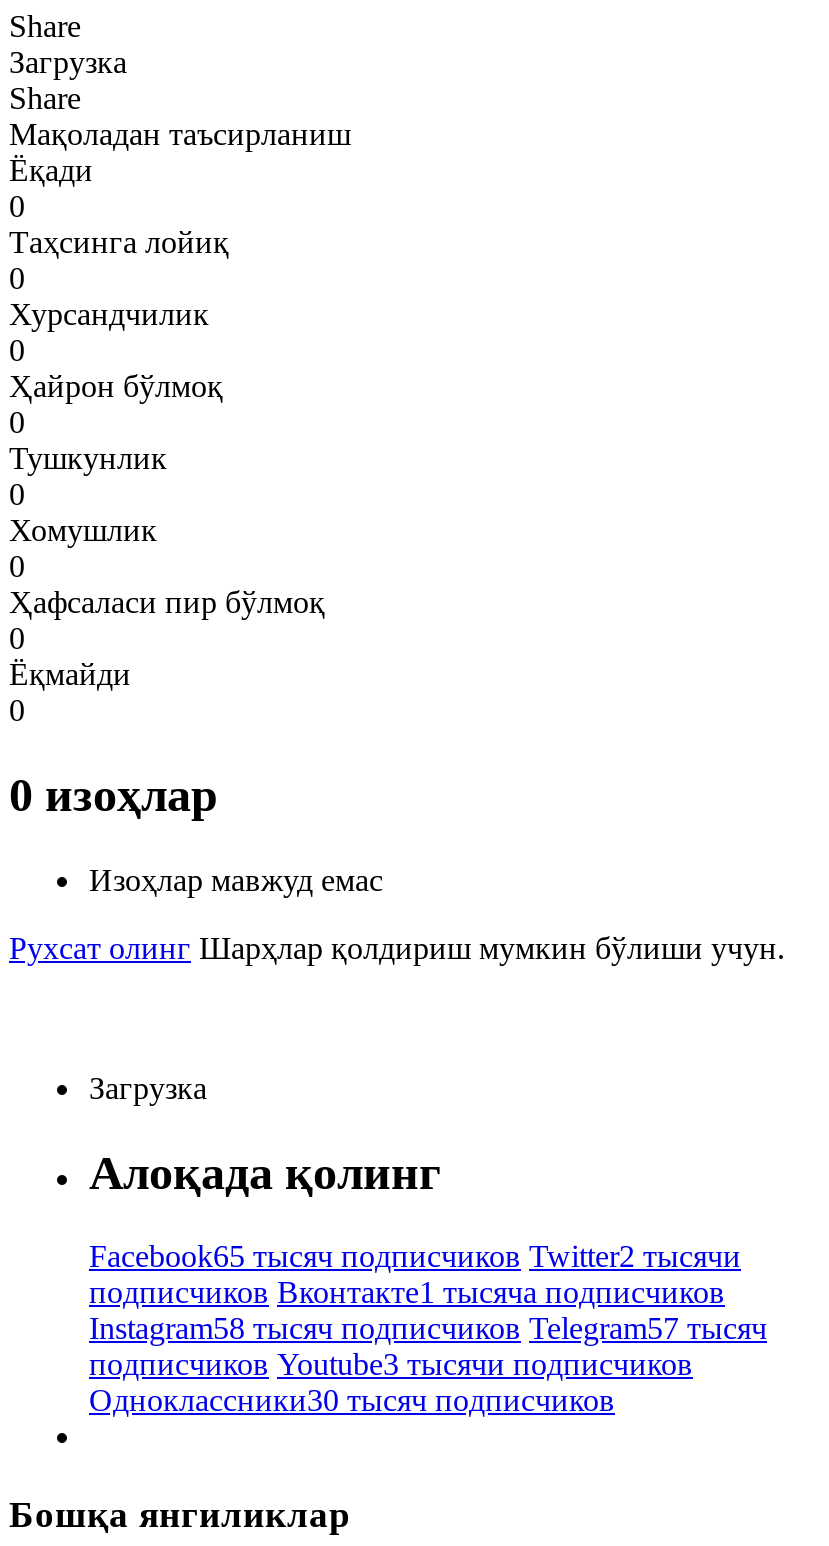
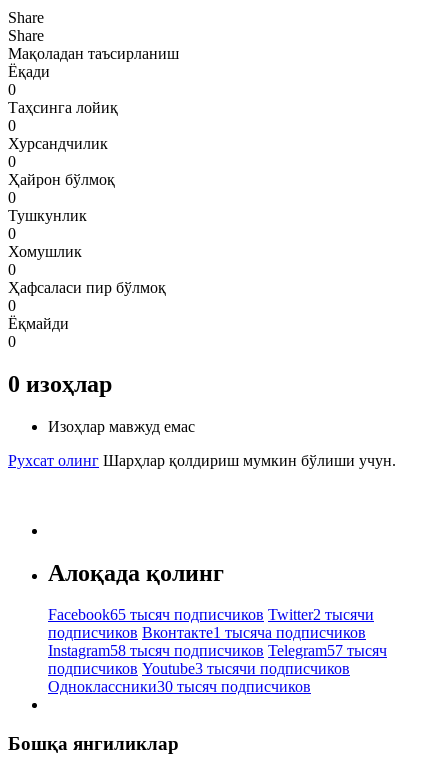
[9,45,127,79] Загрузка -> none
[89,1070,207,1104] Загрузка -> none

